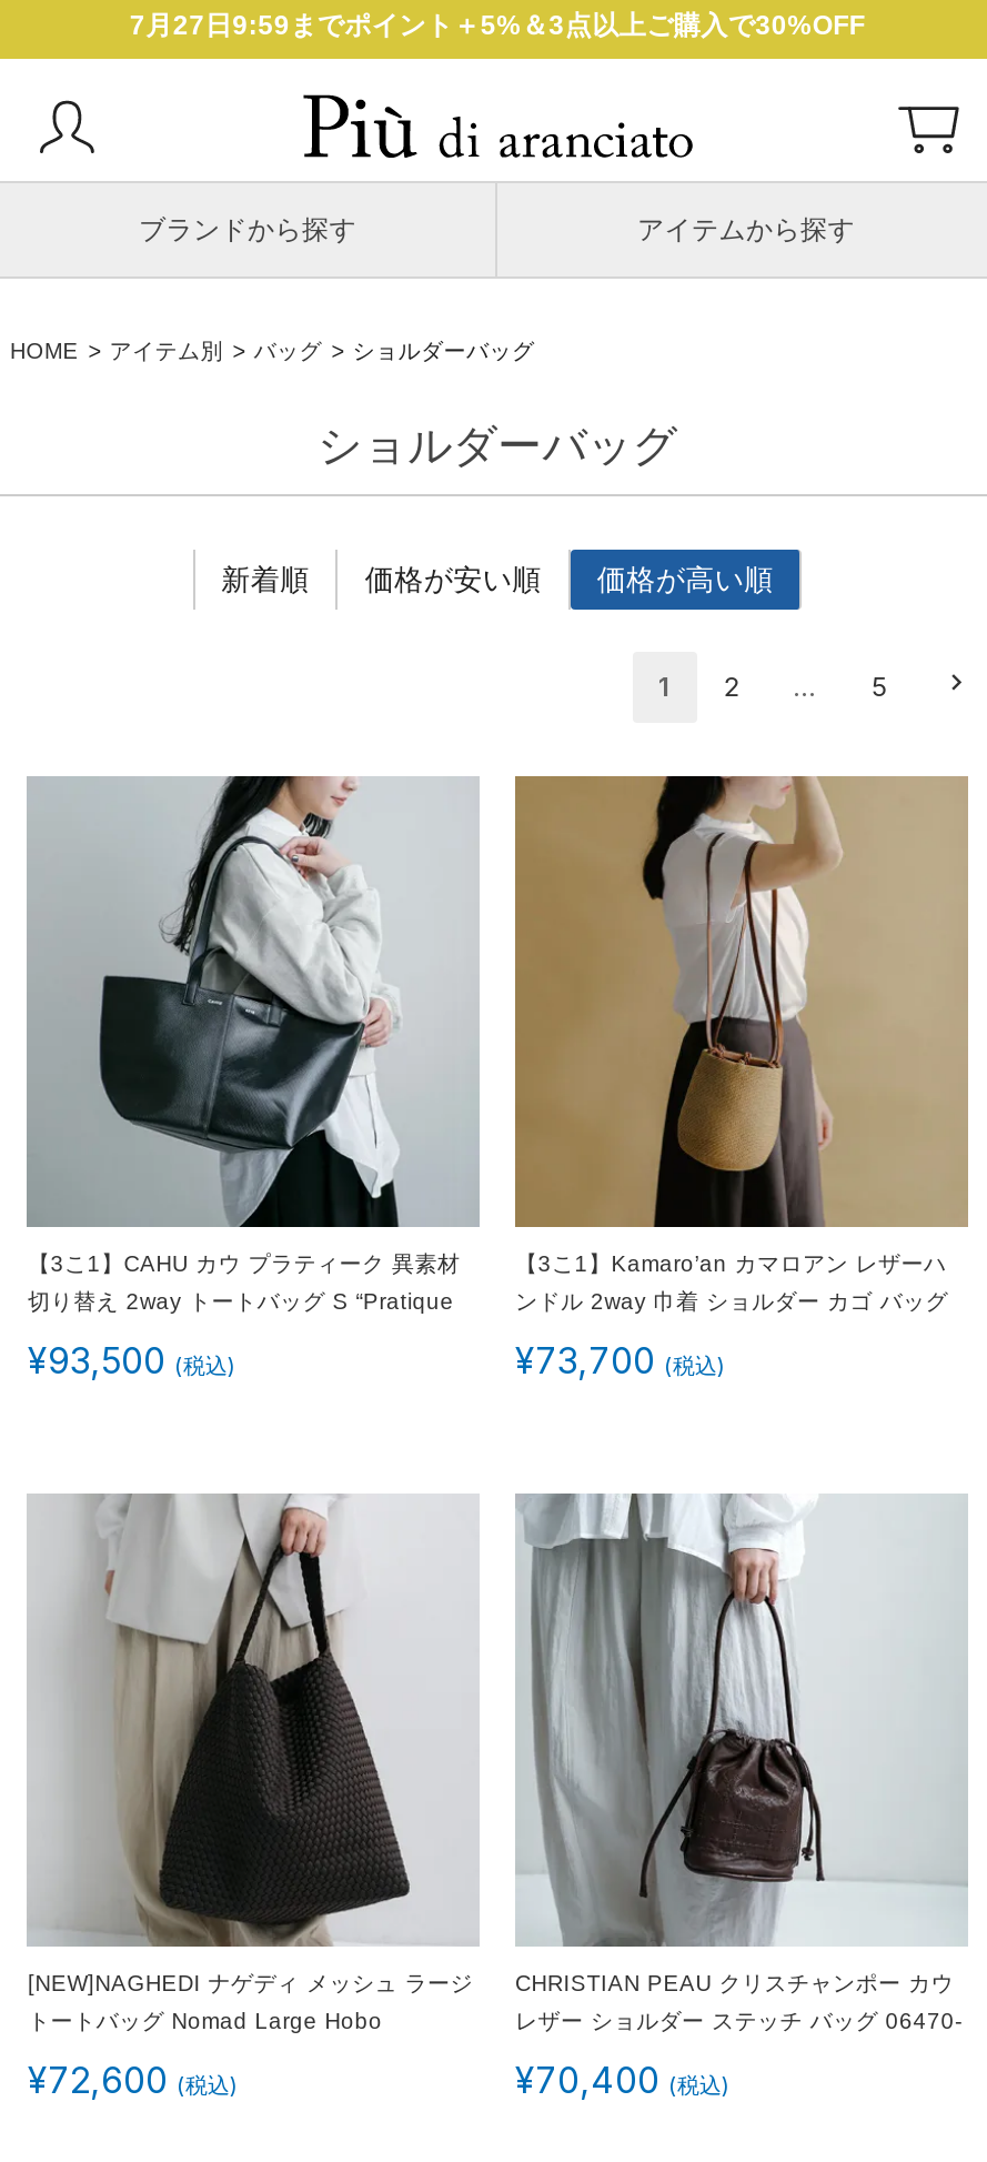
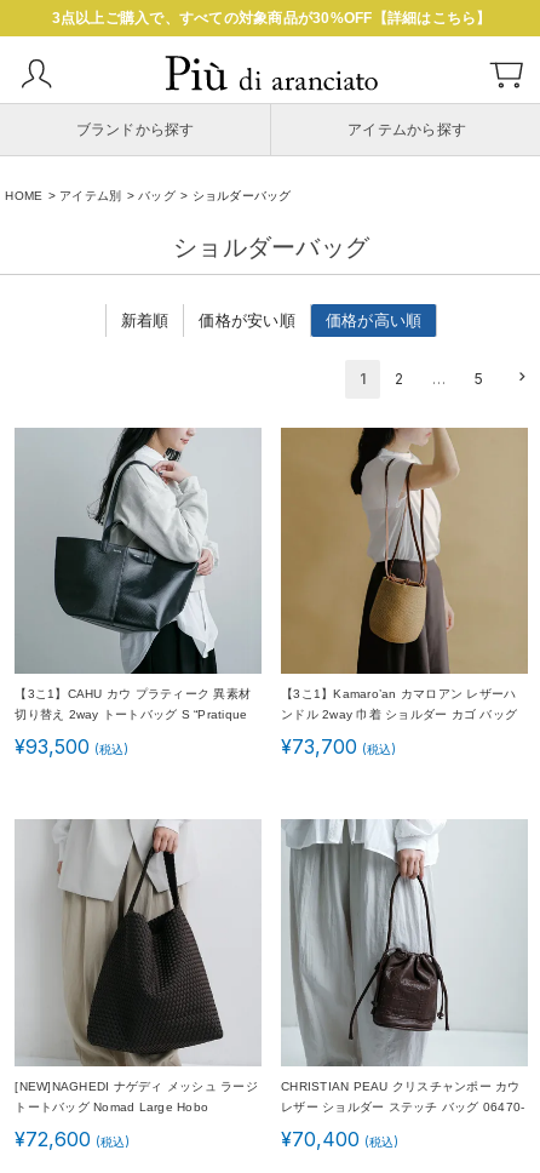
[130,10,865,41] 7月27日9:59までポイント＋5%＆3点以上ご購入で30%OFF -> [51,10,491,27] 3点以上ご購入で、すべての対象商品が30%OFF【詳細はこちら】

